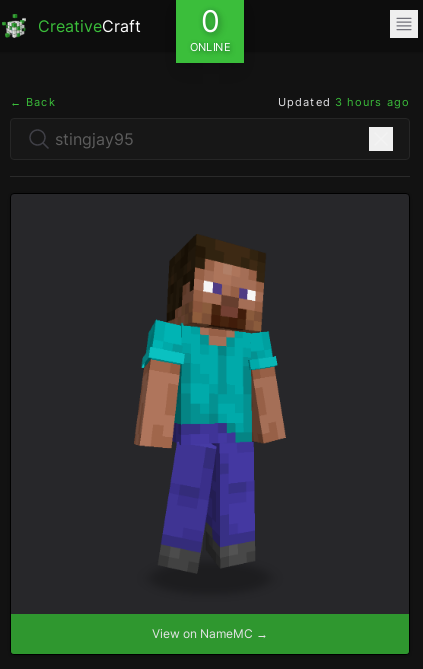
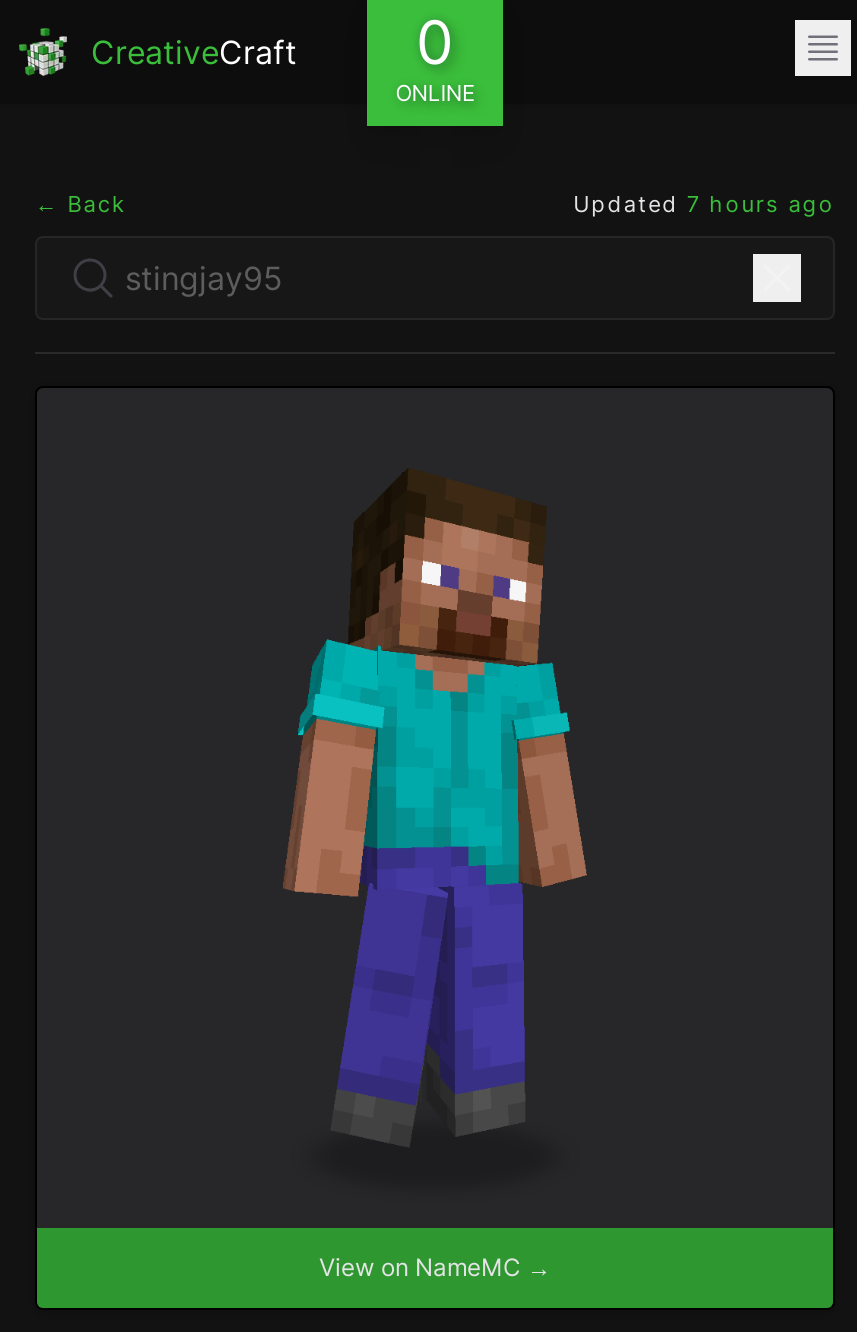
[278,95,410,109] Updated 3 hours ago -> [573,190,835,218] Updated 7 hours ago

